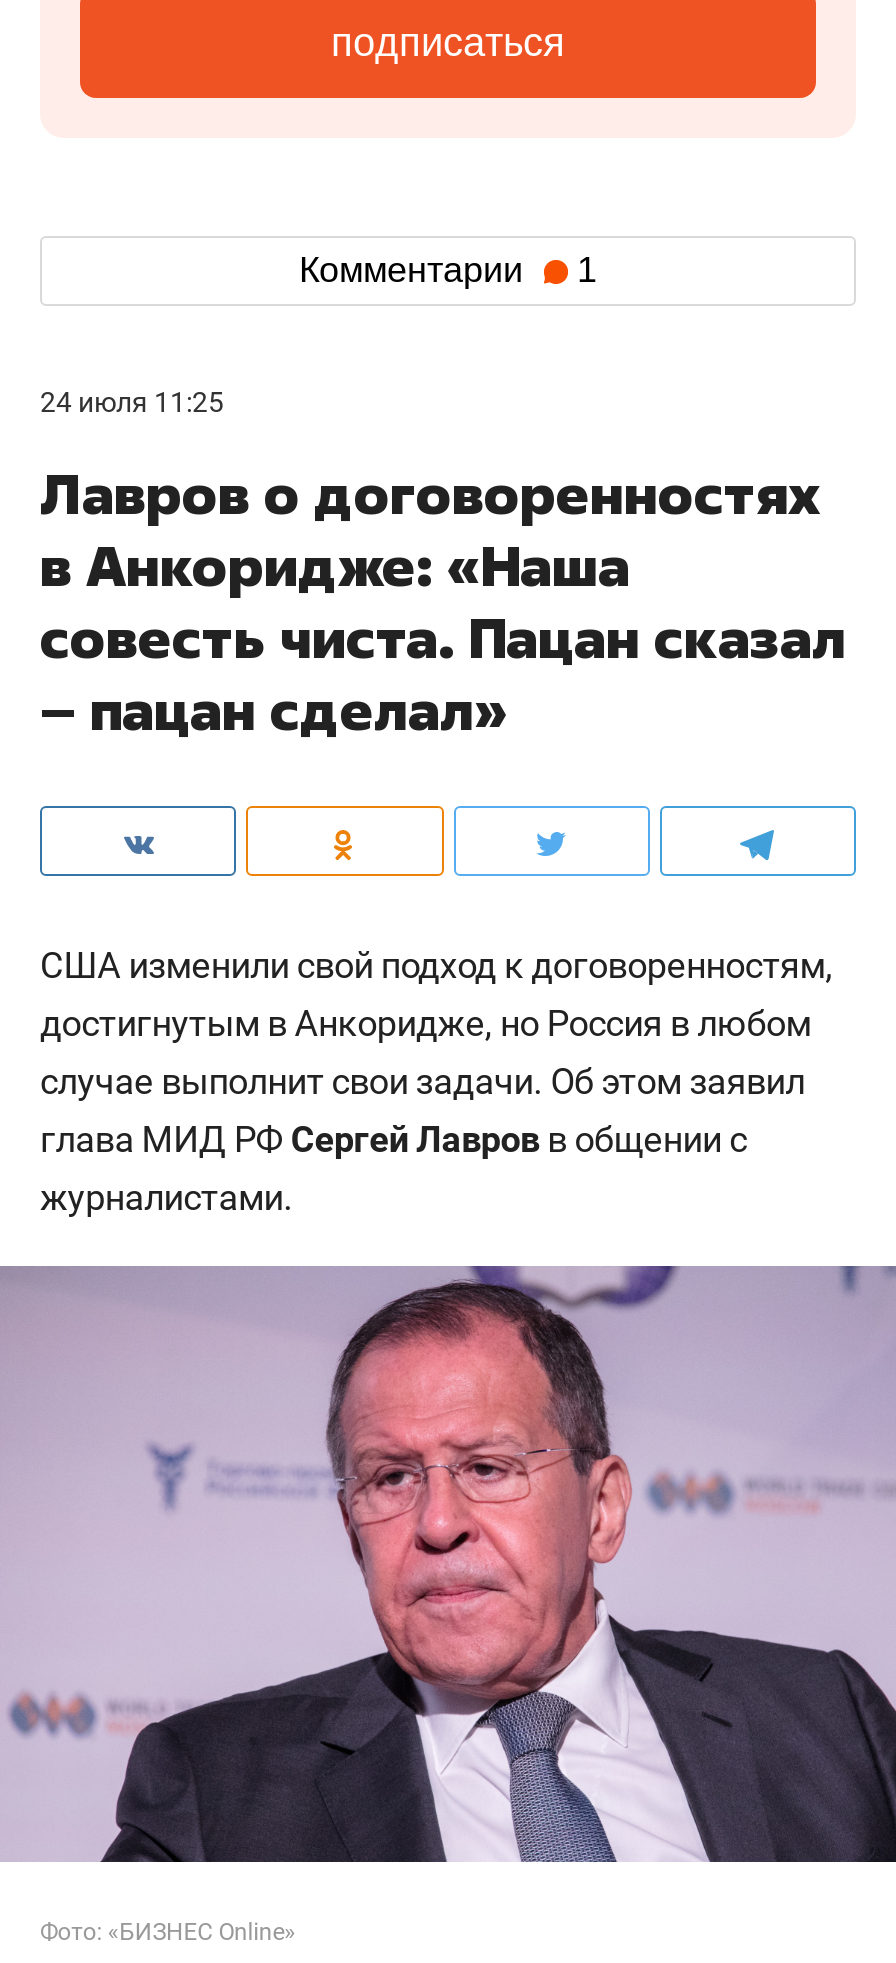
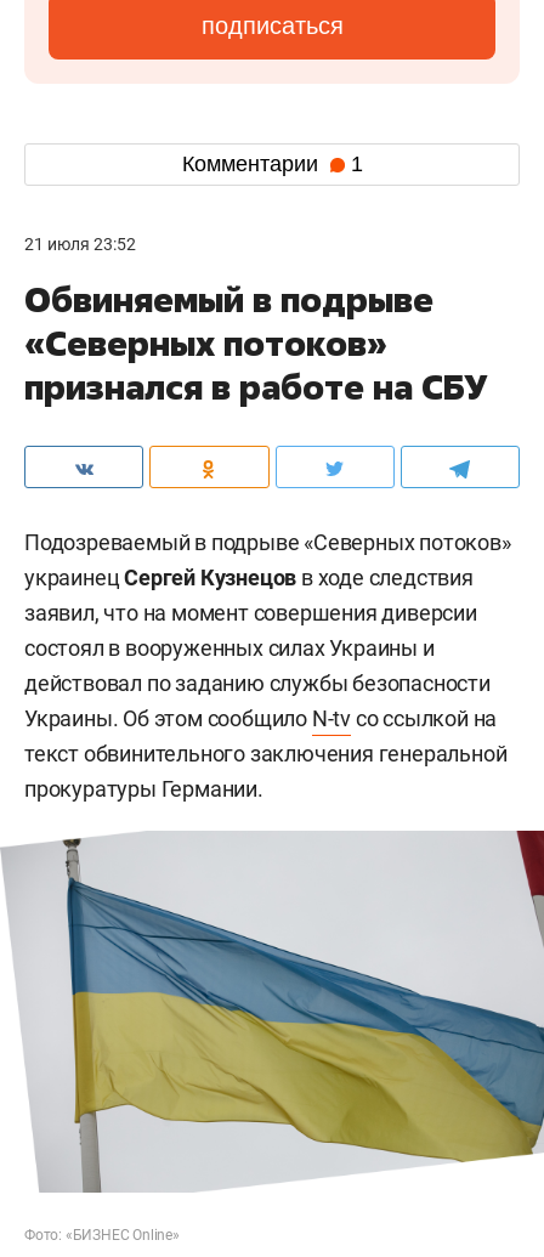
[40,385,224,417] 24 июля 11:25 -> [24,234,136,253] 21 июля 23:52
[40,455,846,745] Лавров о договоренностях | в Анкоридже: «Наша | совесть чиста. Пацан сказал | – пацан сделал» -> [24,277,487,409] Обвиняемый в подрыве | «Северных потоков» | признался в работе на СБУ
[40,943,833,1217] США изменили свой подход к договоренностям, | достигнутым в Анкоридже, но Россия в любом | случае выполнит свои задачи. Об этом заявил | глава МИД РФ Сергей Лавров в общении с | журналистами. -> [24,529,511,801] Подозреваемый в подрыве «Северных потоков» | украинец Сергей Кузнецов в ходе следствия | заявил, что на момент совершения диверсии | состоял в вооруженных силах Украины и | действовал по заданию службы безопасности | Украины. Об этом сообщило N-tv со ссылкой на | текст обвинительного заключения генеральной | прокуратуры Германии.
[6,1264,890,1864] [image] -> [4,829,540,1193] [image]

